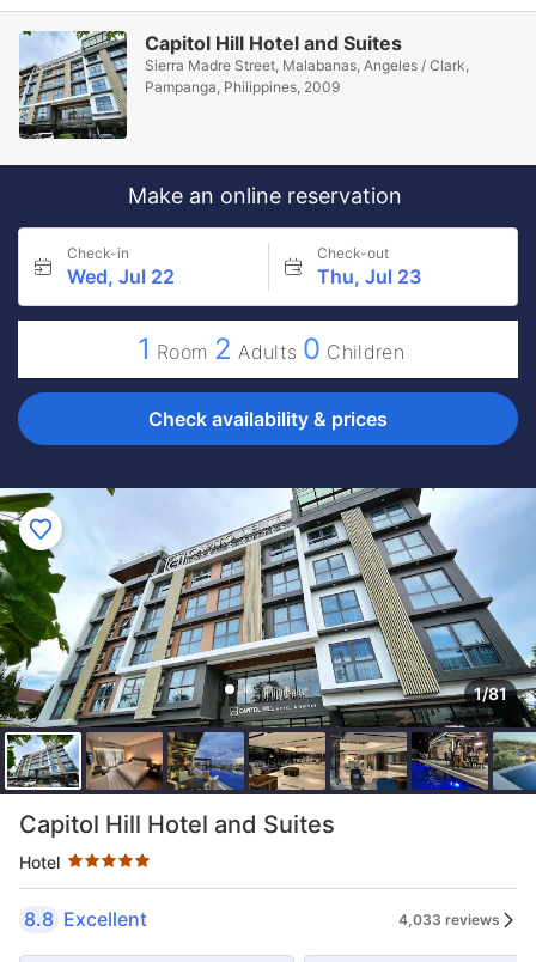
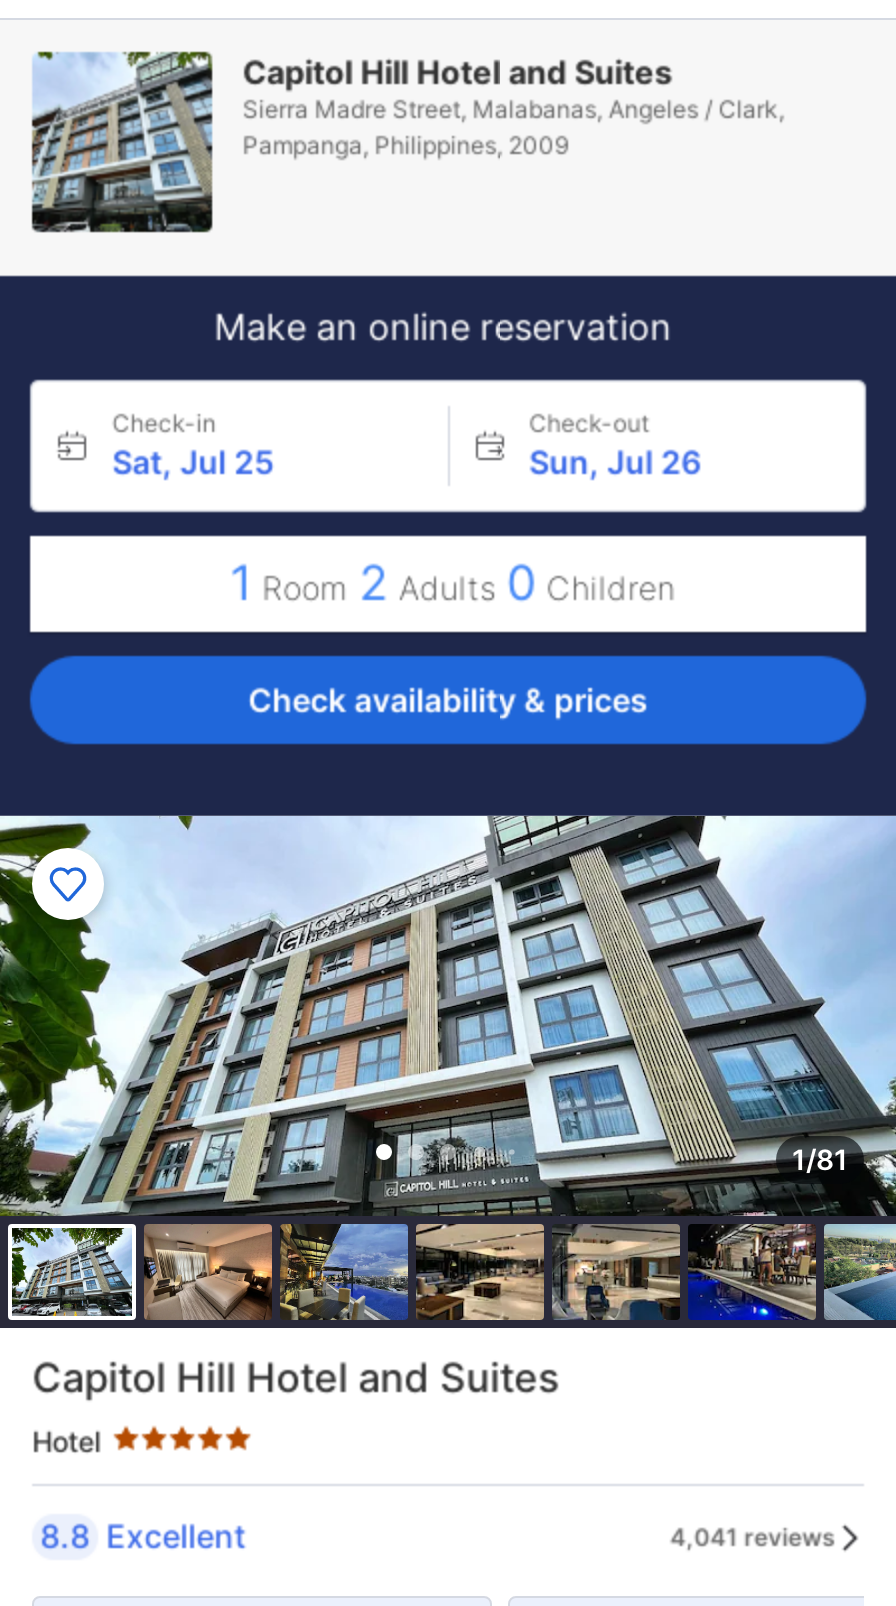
[67,264,175,288] Wed, Jul 22 -> [112,442,274,482] Sat, Jul 25
[316,264,421,288] Thu, Jul 23 -> [529,442,701,482] Sun, Jul 26
[398,910,500,928] 4,033 reviews -> [670,1521,836,1551] 4,041 reviews

